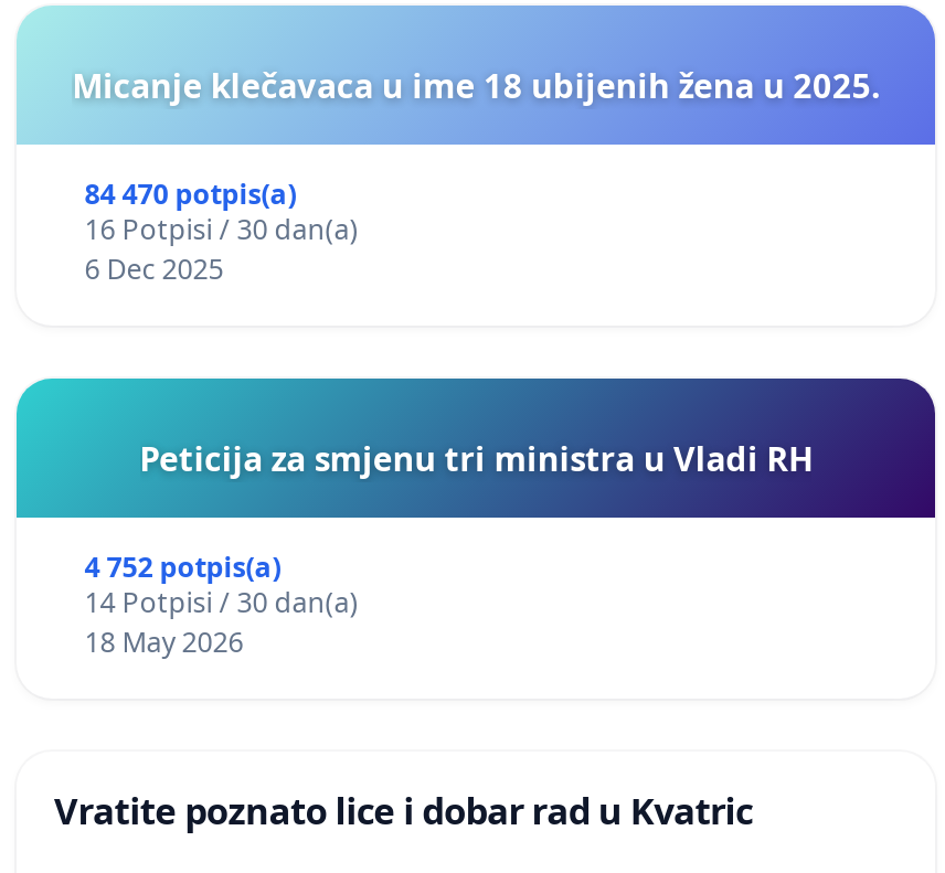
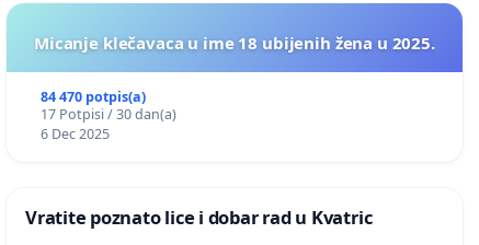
[85,211,358,249] 16 Potpisi / 30 dan(a) -> [40,105,176,124] 17 Potpisi / 30 dan(a)
[85,436,812,661] Peticija za smjenu tri ministra u Vladi RH | 4 752 potpis(a) | 14 Potpisi / 30 dan(a) | 18 May 2026 -> none

